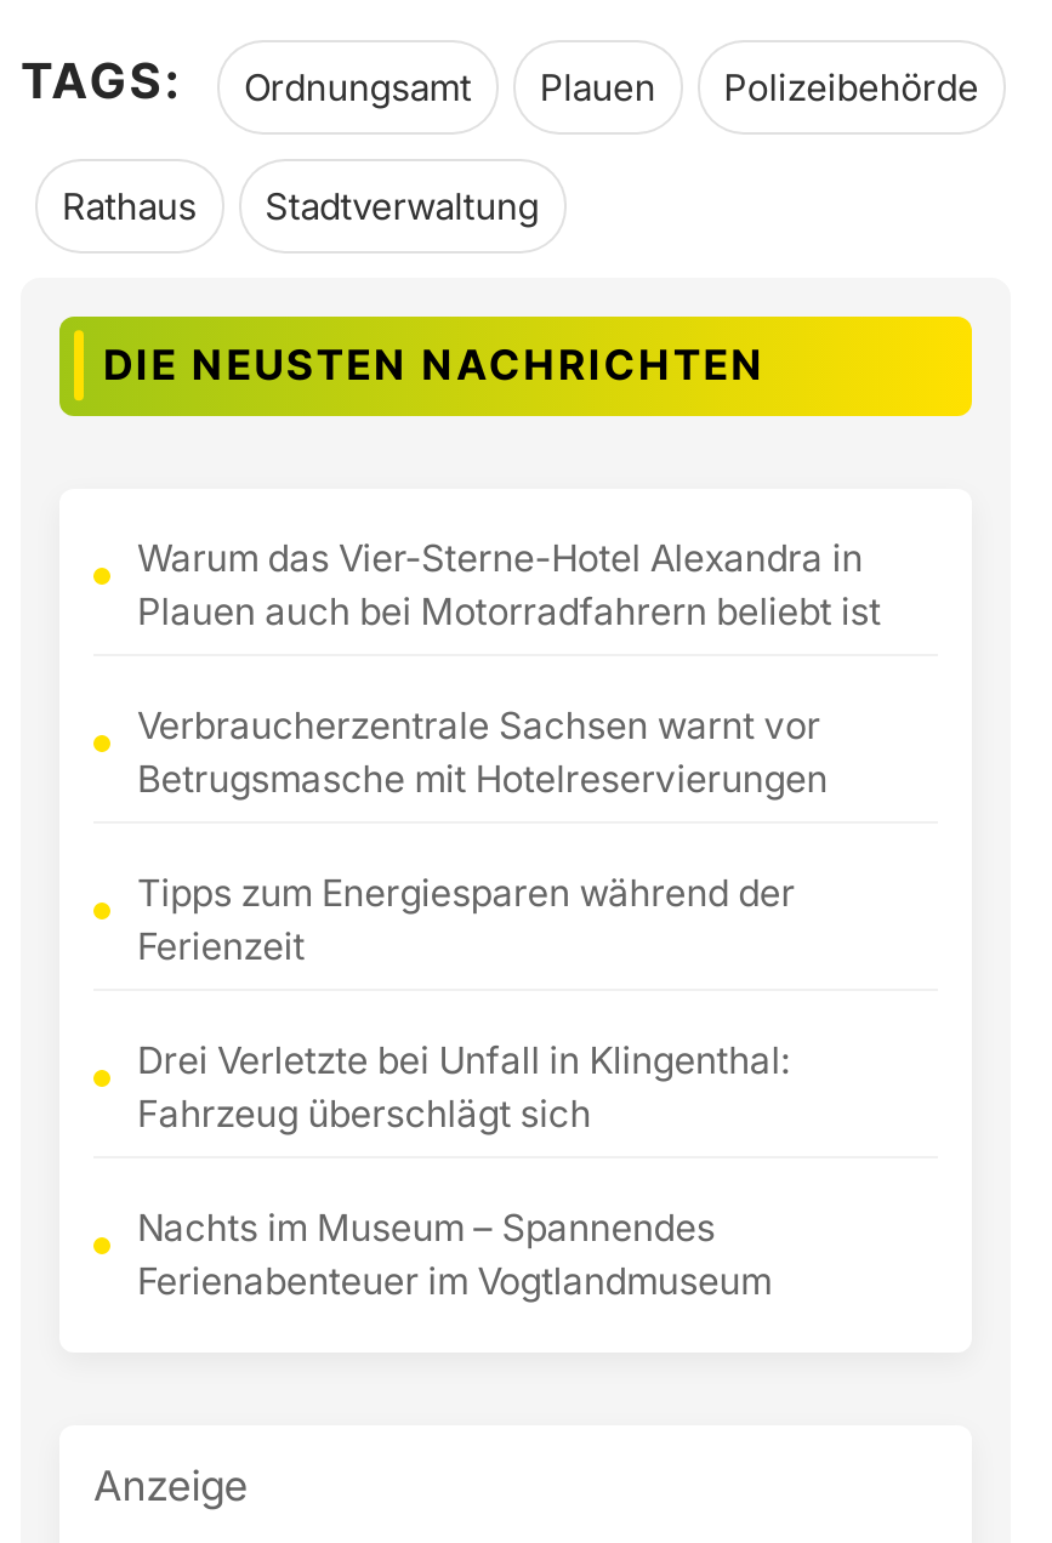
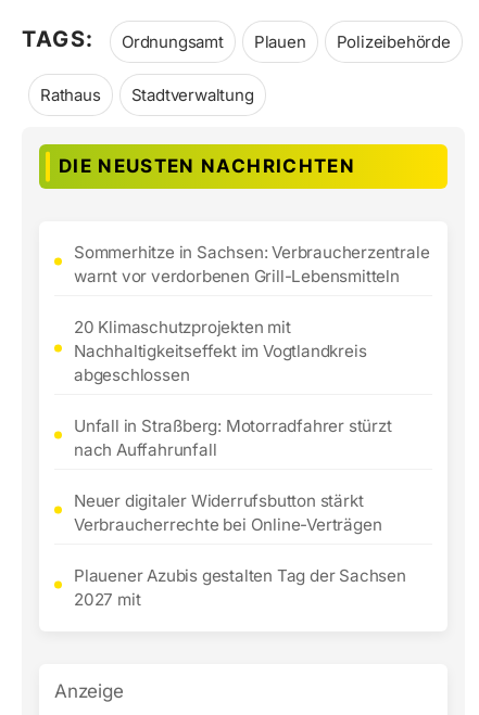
[137,535,881,635] Warum das Vier-Sterne-Hotel Alexandra in | Plauen auch bei Motorradfahrern beliebt ist -> [74,242,429,287] Sommerhitze in Sachsen: Verbraucherzentrale | warnt vor verdorbenen Grill-Lebensmitteln
[137,703,828,802] Verbraucherzentrale Sachsen warnt vor | Betrugsmasche mit Hotelreservierungen -> [74,317,366,385] 20 Klimaschutzprojekten mit | Nachhaltigkeitseffekt im Vogtlandkreis | abgeschlossen
[137,870,795,969] Tipps zum Energiesparen während der | Ferienzeit -> [74,416,392,460] Unfall in Straßberg: Motorradfahrer stürzt | nach Auffahrunfall
[137,1037,789,1137] Drei Verletzte bei Unfall in Klingenthal: | Fahrzeug überschlägt sich -> [74,491,382,535] Neuer digitaler Widerrufsbutton stärkt | Verbraucherrechte bei Online-Verträgen
[137,1205,771,1304] Nachts im Museum – Spannendes | Ferienabenteuer im Vogtlandmuseum -> [74,565,406,610] Plauener Azubis gestalten Tag der Sachsen | 2027 mit

